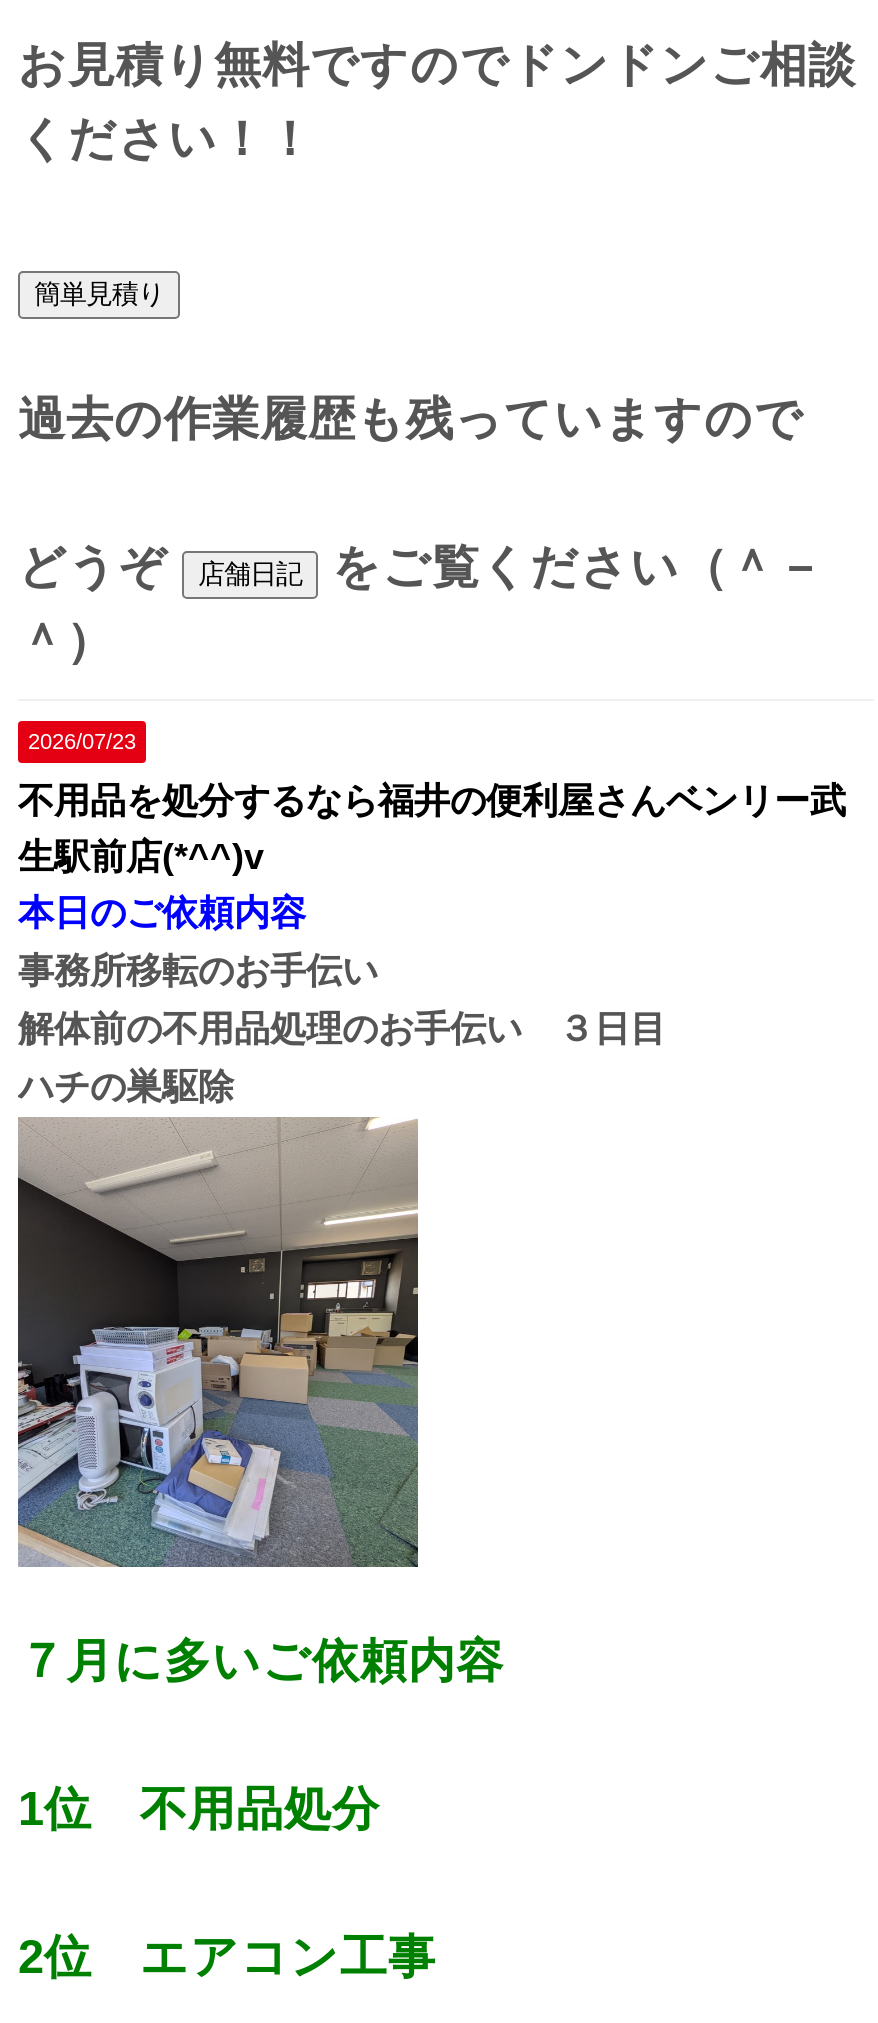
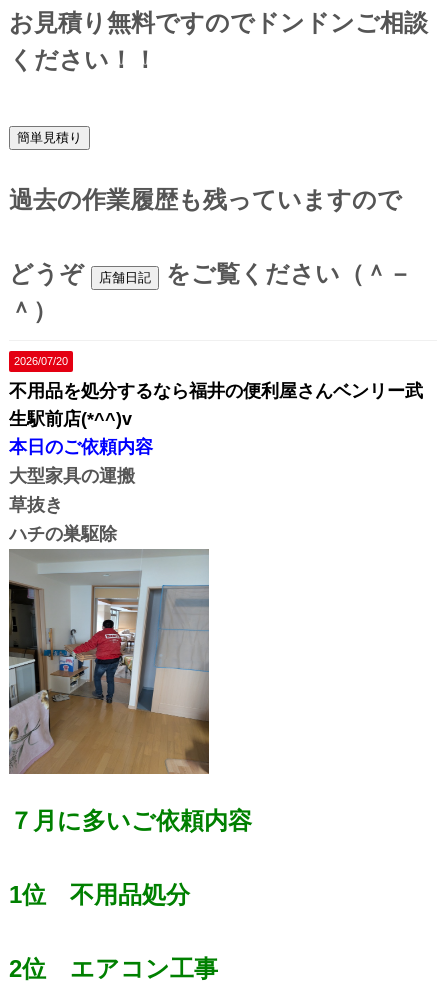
[28,730,136,754] 2026/07/23 -> [14,355,68,367] 2026/07/20
[18,952,666,1050] 事務所移転のお手伝い | 解体前の不用品処理のお手伝い ３日目 -> [9,466,135,515] 大型家具の運搬 | 草抜き
[18,1117,418,1569] [image] -> [9,548,209,775] [image]

